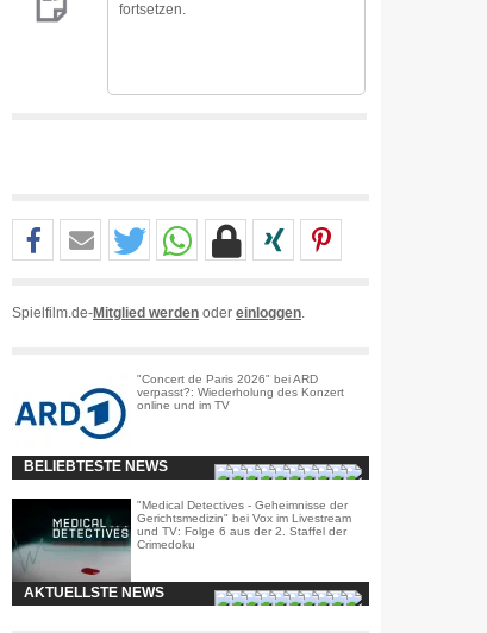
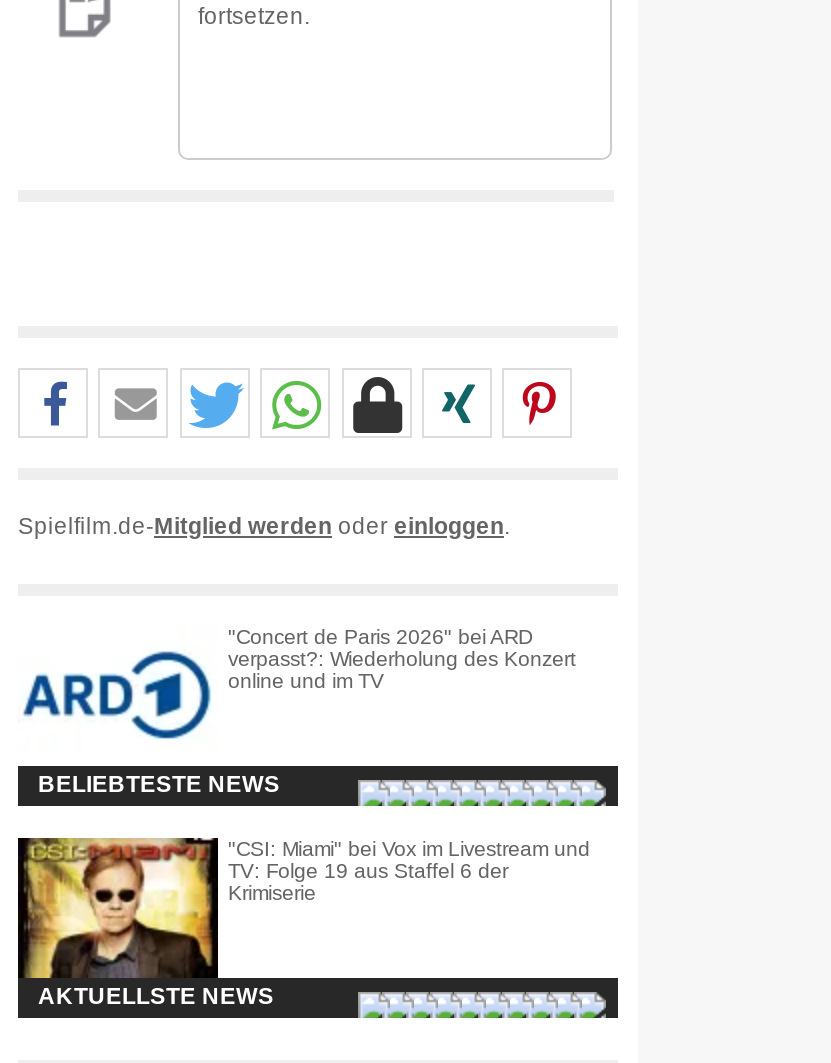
[11,497,351,583] [image] | "Medical Detectives - Geheimnisse der | Gerichtsmedizin" bei Vox im Livestream | und TV: Folge 6 aus der 2. Staffel der | Crimedoku -> [16,836,590,980] [image] | "CSI: Miami" bei Vox im Livestream und | TV: Folge 19 aus Staffel 6 der | Krimiserie

